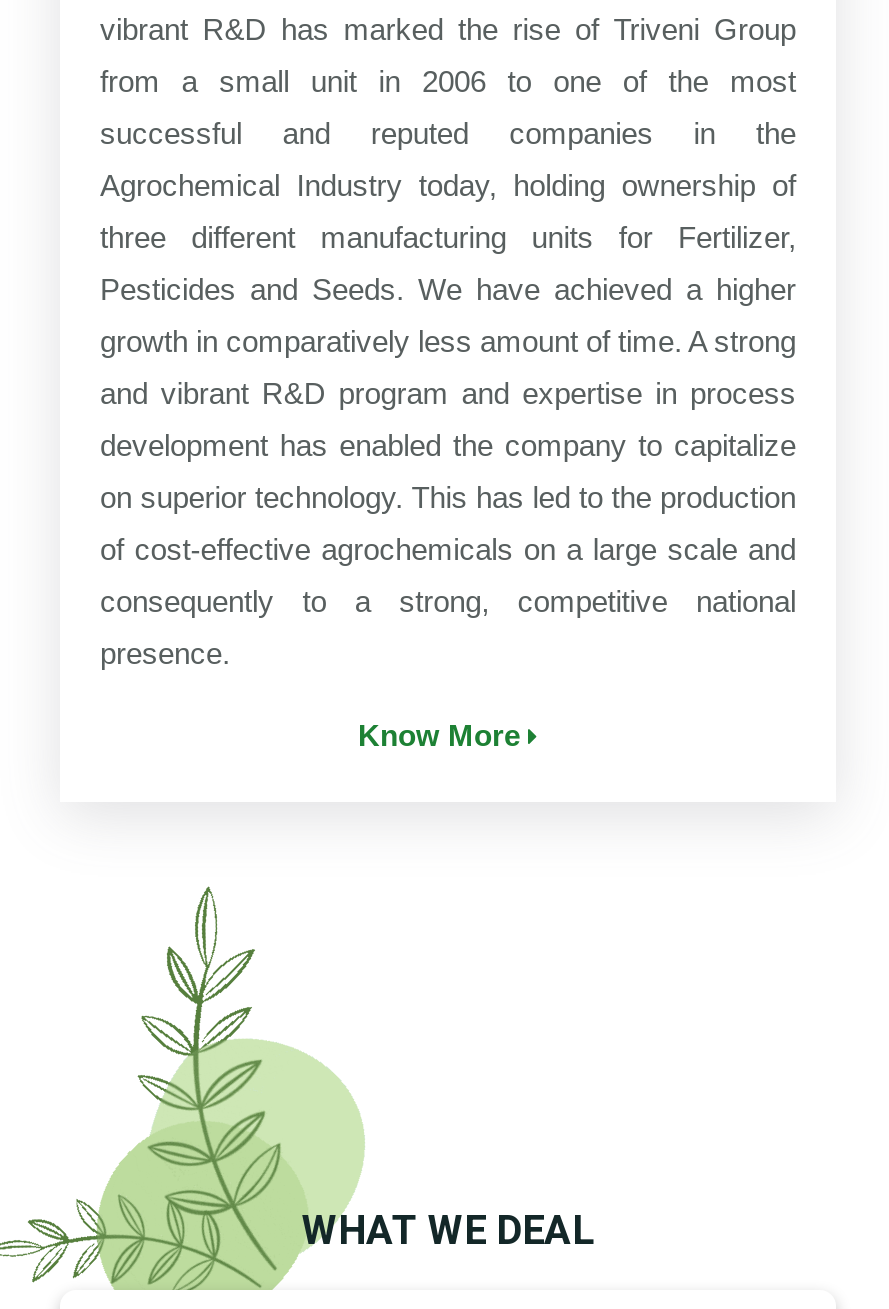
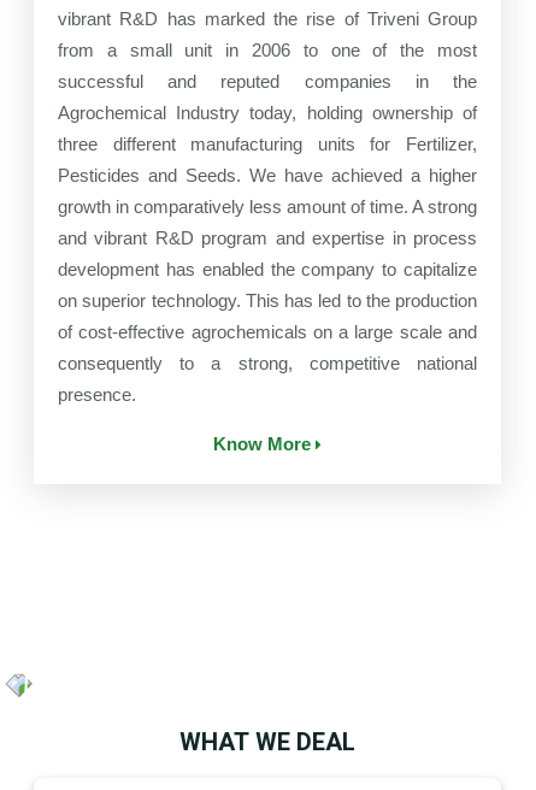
[6,884,366,1292] [image] -> none

